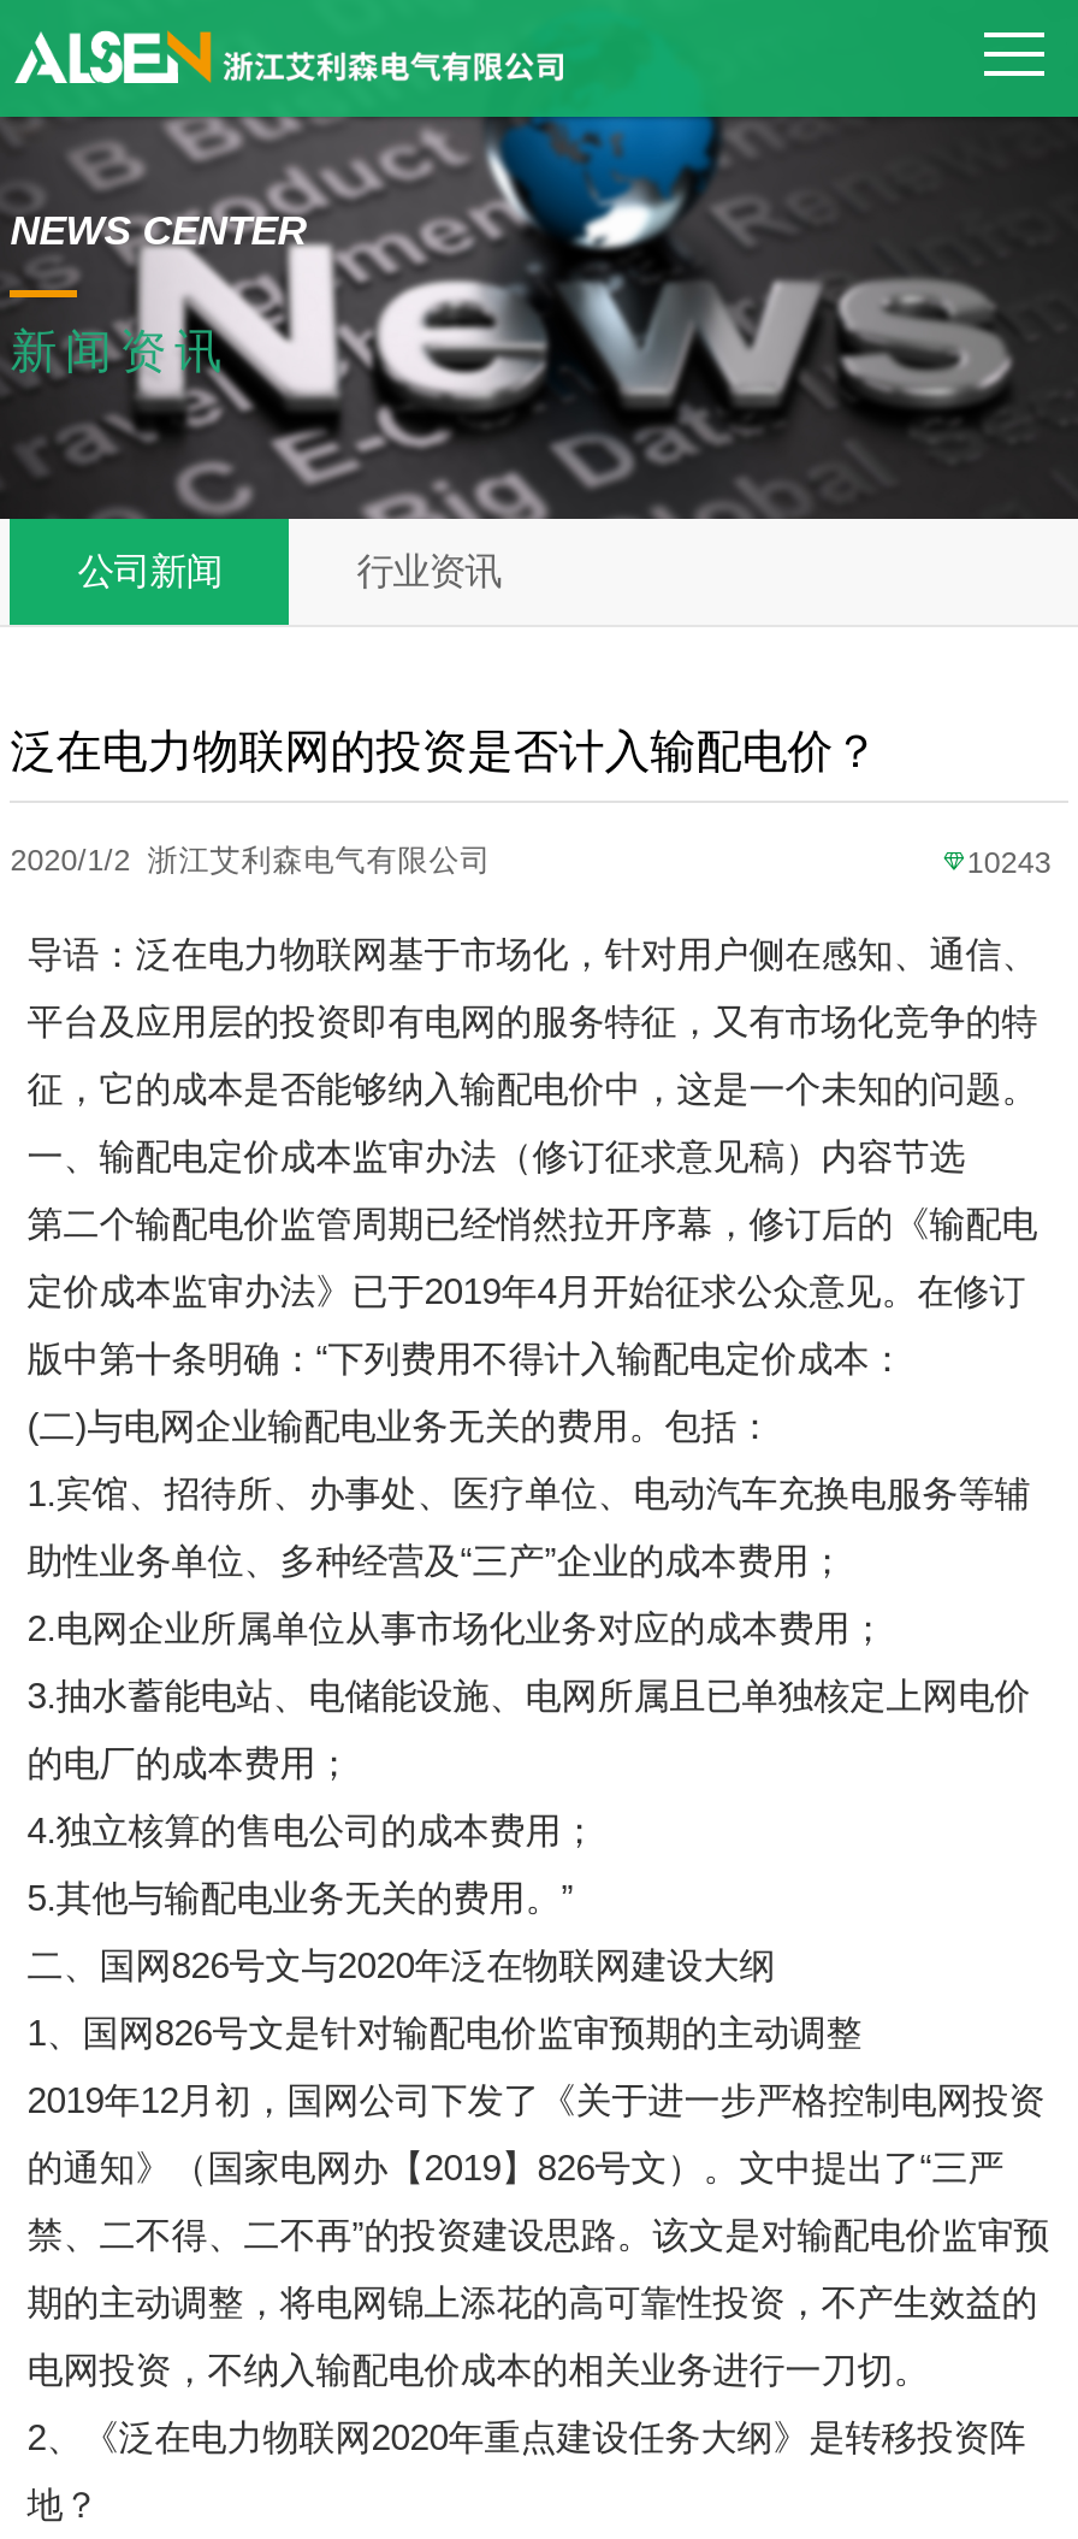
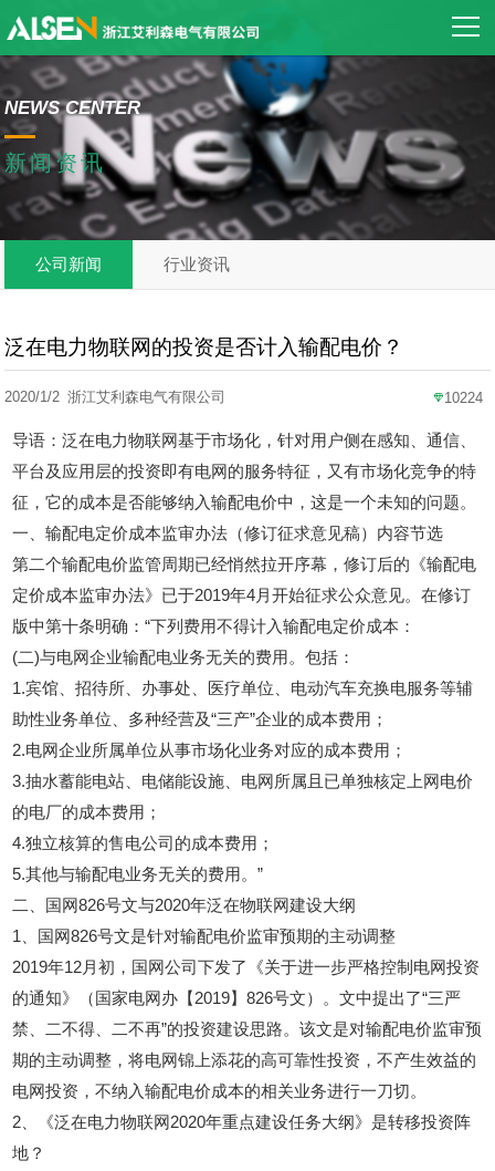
[967,844,1051,875] 10243 -> [444,389,483,404] 10224

